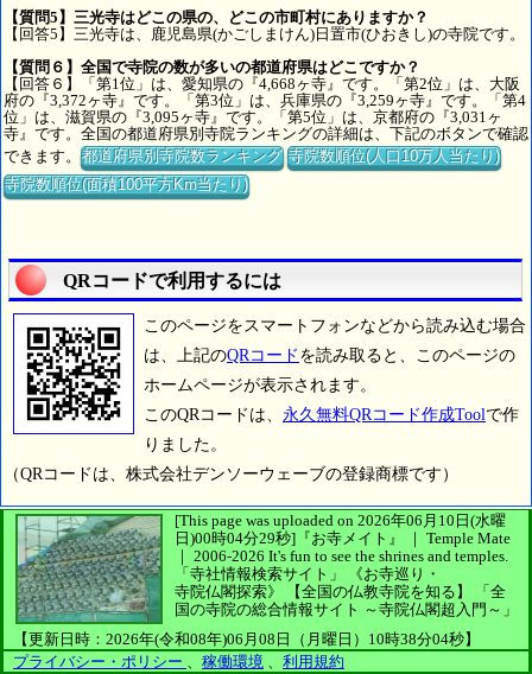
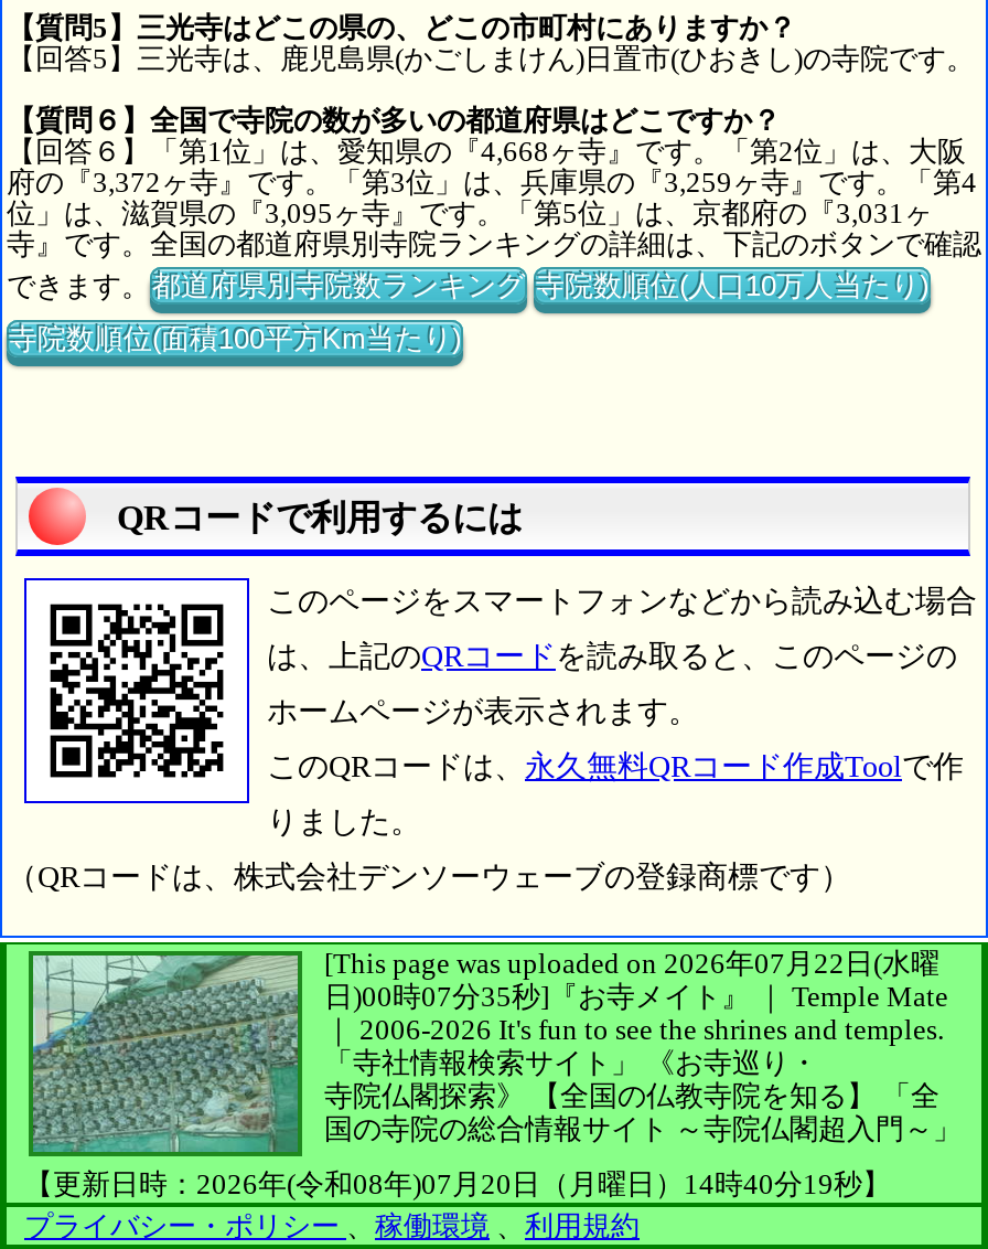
[175,512,506,529] [This page was uploaded on 2026年06月10日(水曜 -> [324,947,939,980] [This page was uploaded on 2026年07月22日(水曜
[175,529,511,547] 日)00時04分29秒]『お寺メイト』 ｜ Temple Mate -> [324,980,948,1013] 日)00時07分35秒]『お寺メイト』 ｜ Temple Mate
[13,630,480,648] 【更新日時：2026年(令和08年)06月08日（月曜日）10時38分04秒】 -> [24,1168,891,1201] 【更新日時：2026年(令和08年)07月20日（月曜日）14時40分19秒】

